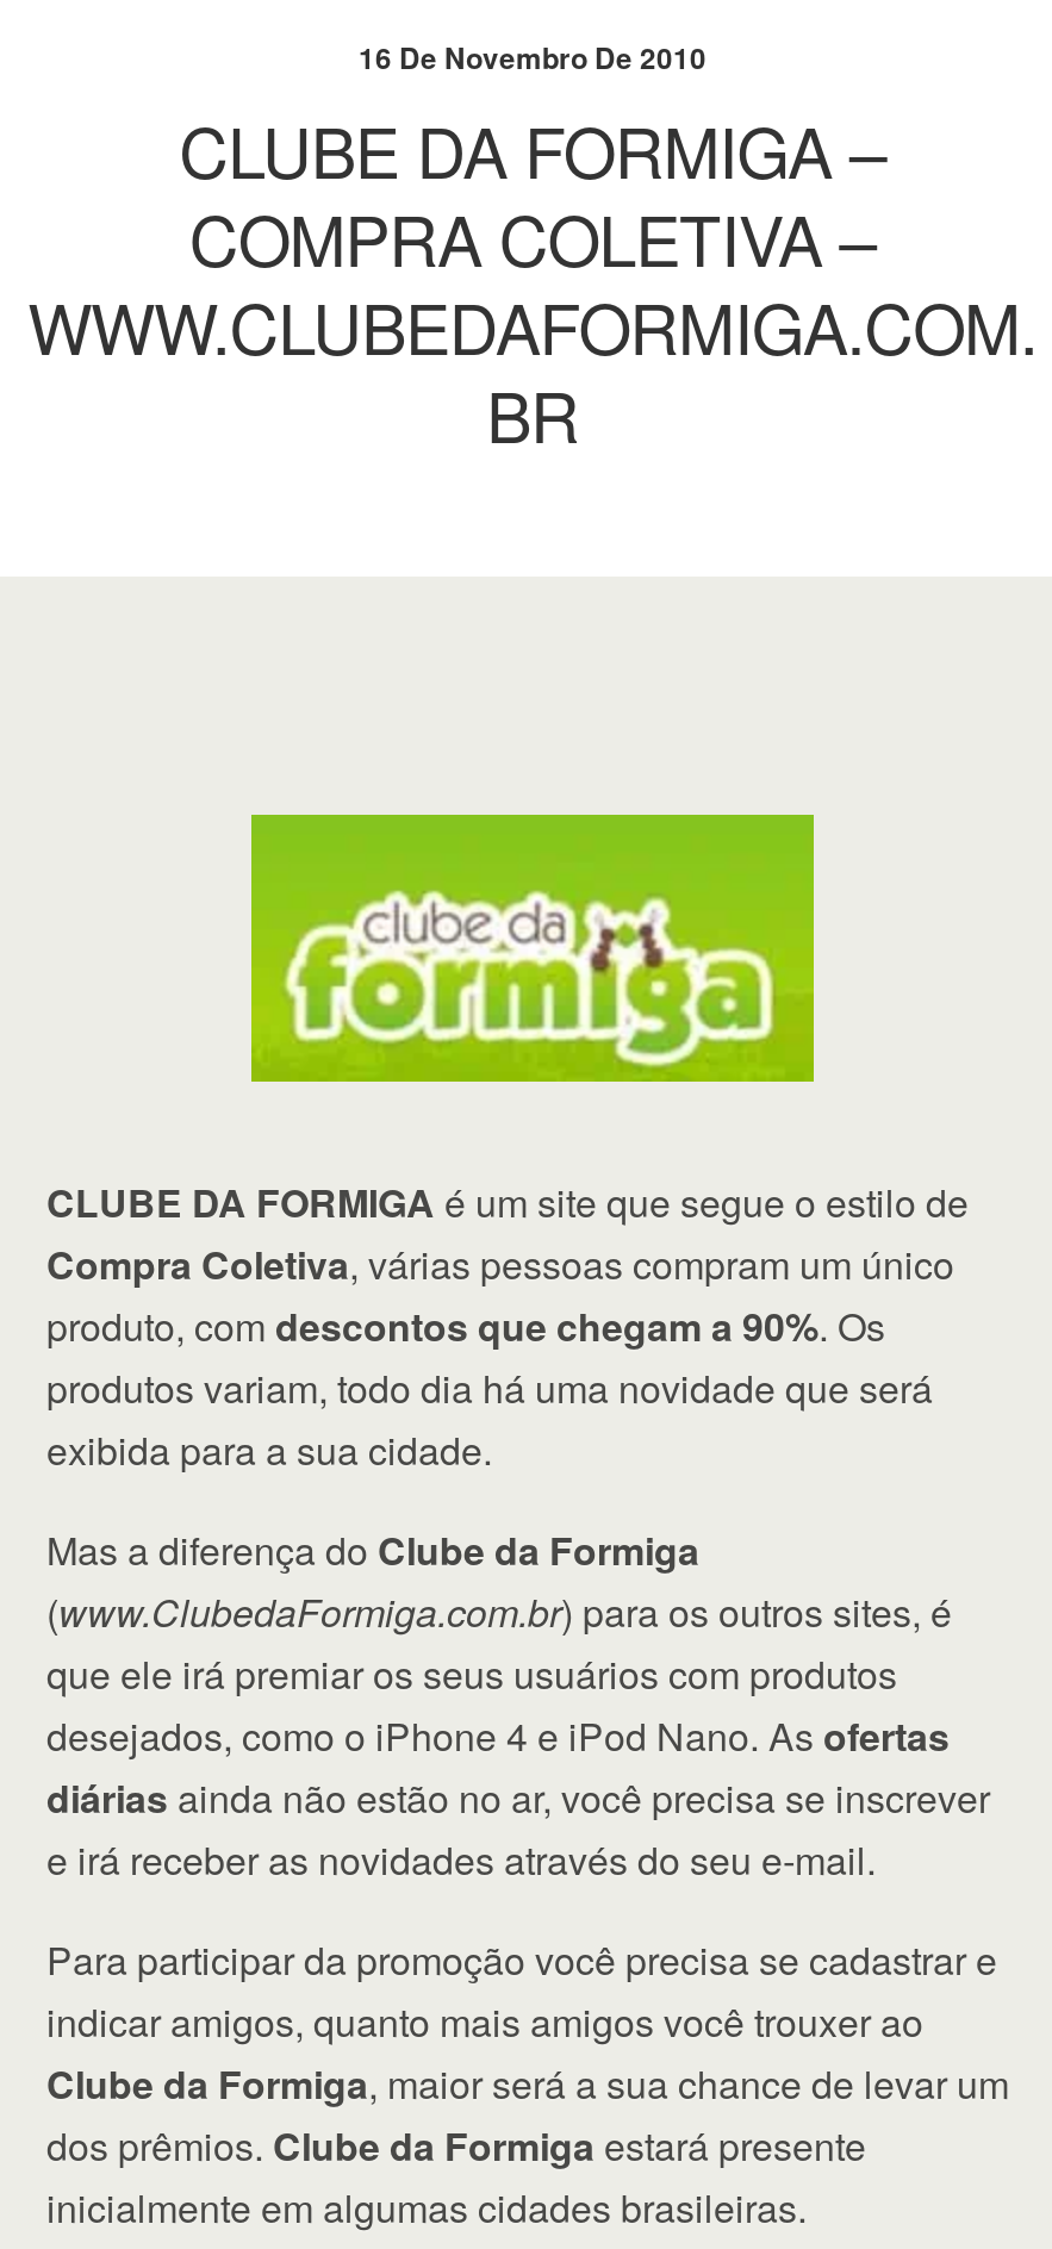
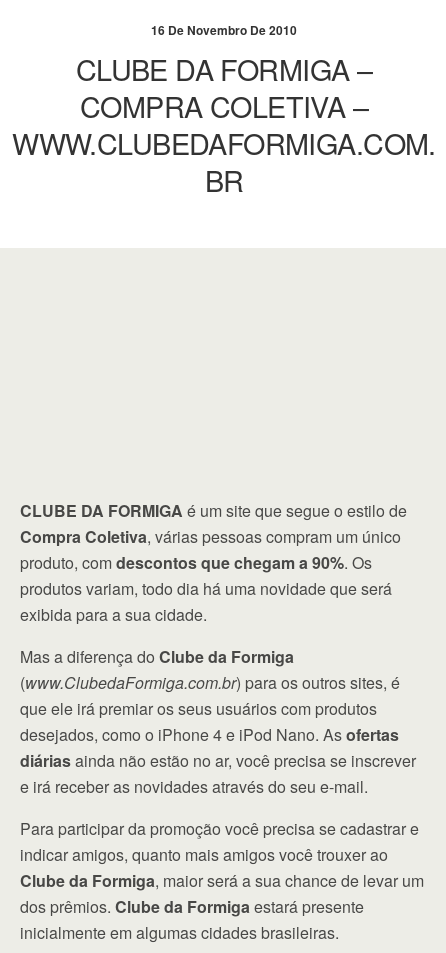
[249,812,816,1084] [image] -> none

